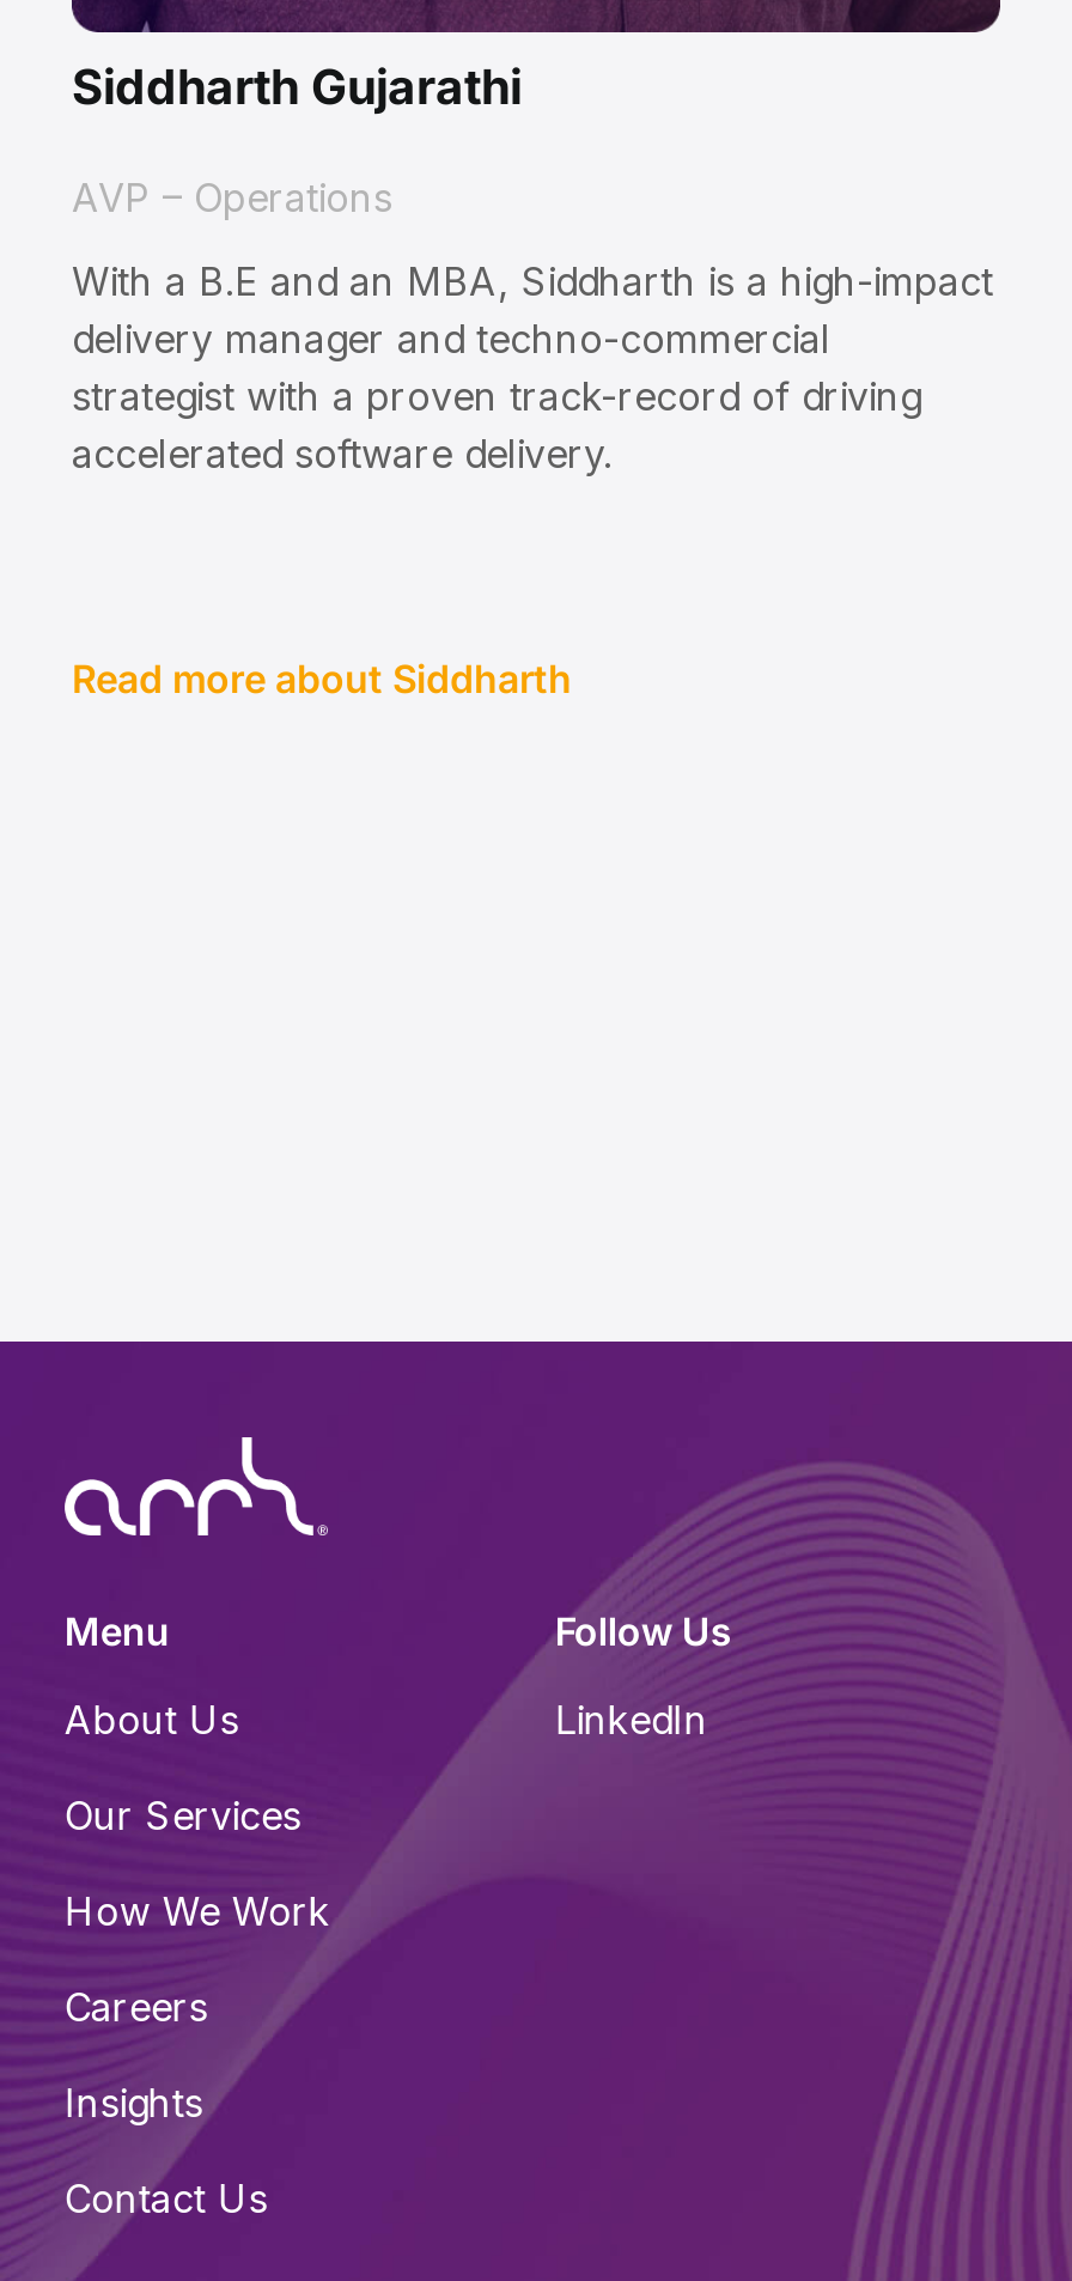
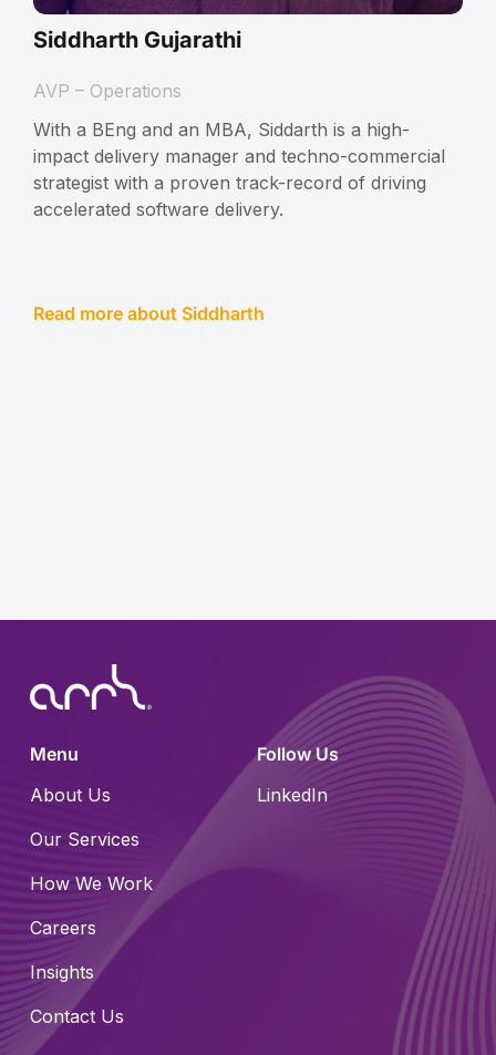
[72,257,993,362] With a B.E and an MBA, Siddharth is a high-impact | delivery manager and techno-commercial -> [33,119,445,168] With a BEng and an MBA, Siddarth is a high- | impact delivery manager and techno-commercial

